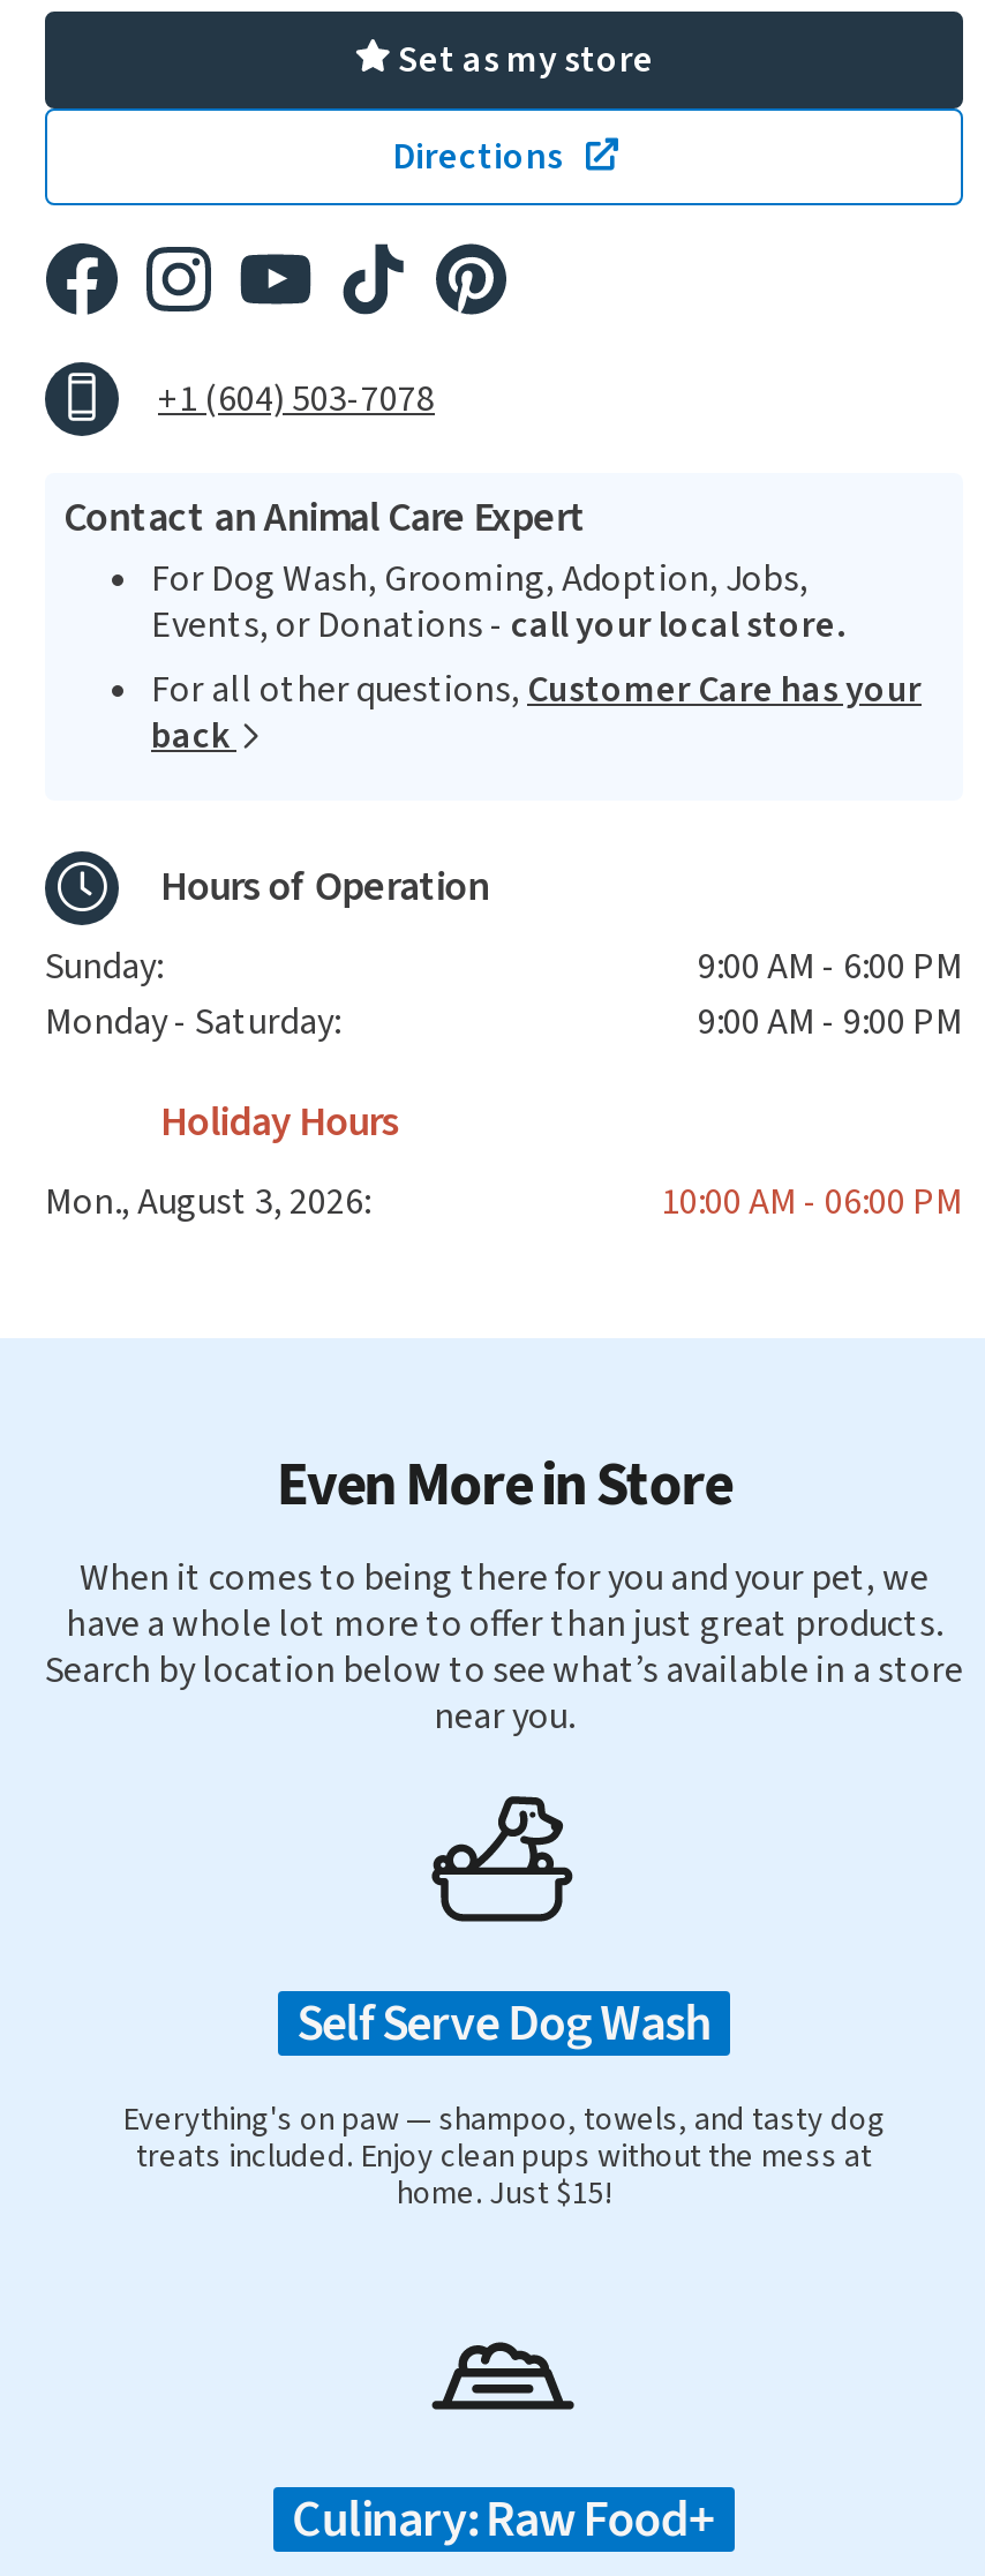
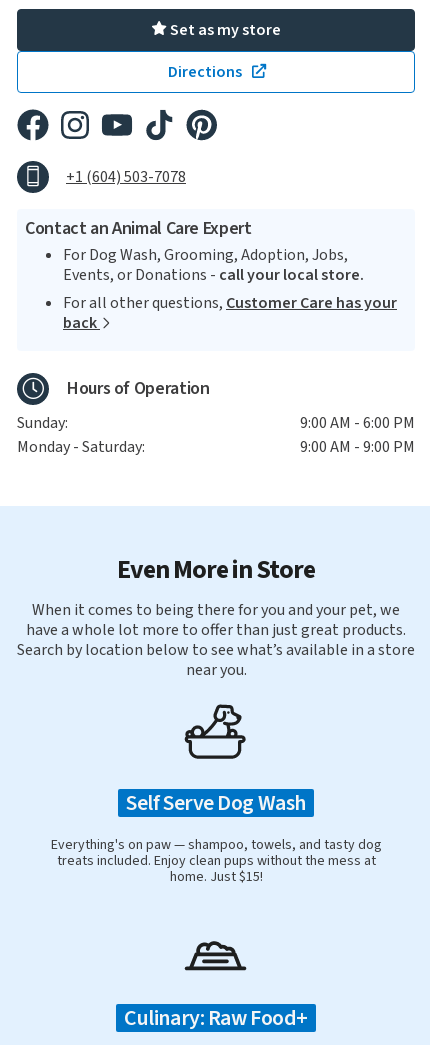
[45,1093,963,1227] Holiday Hours | Mon., August 3, 2026: | 10:00 AM - 06:00 PM -> none

